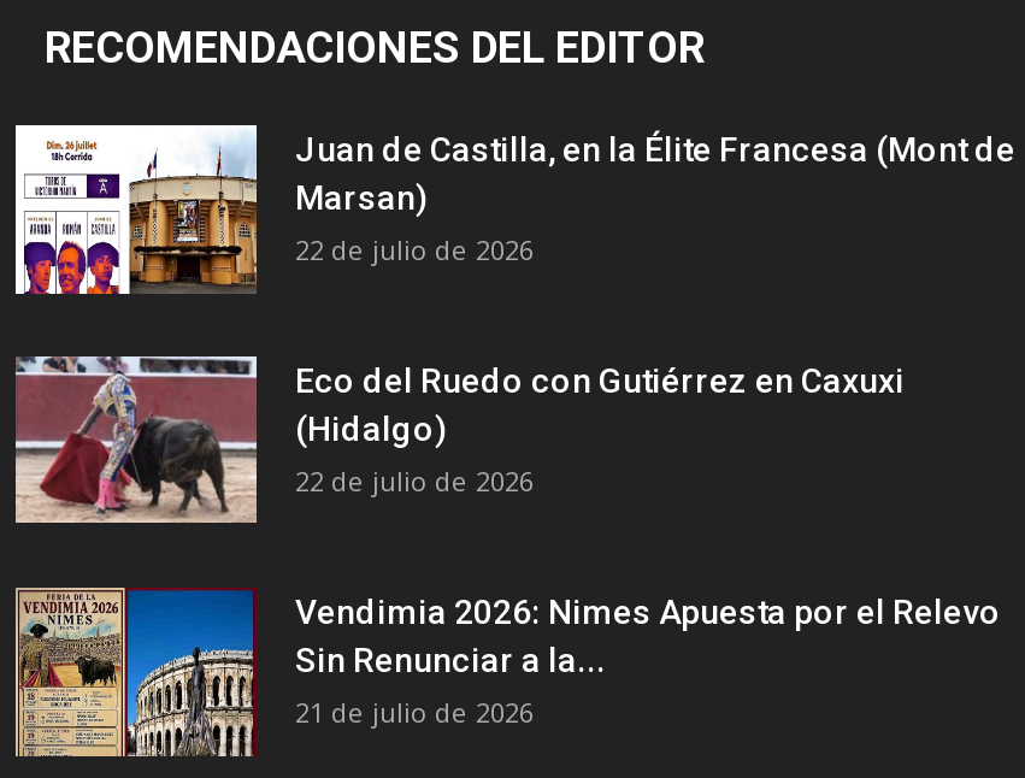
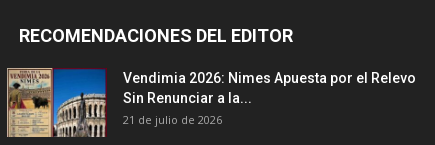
[13,123,1015,499] [image] | Juan de Castilla, en la Élite Francesa (Mont de | Marsan) | 22 de julio de 2026 | Eco del Ruedo con Gutiérrez en Caxuxi | (Hidalgo) | 22 de julio de 2026 -> none
[13,354,259,525] [image] -> none

